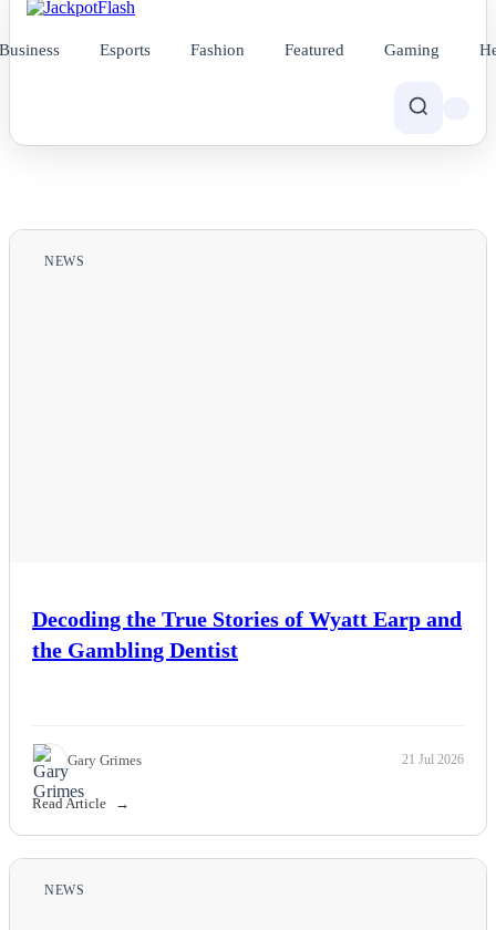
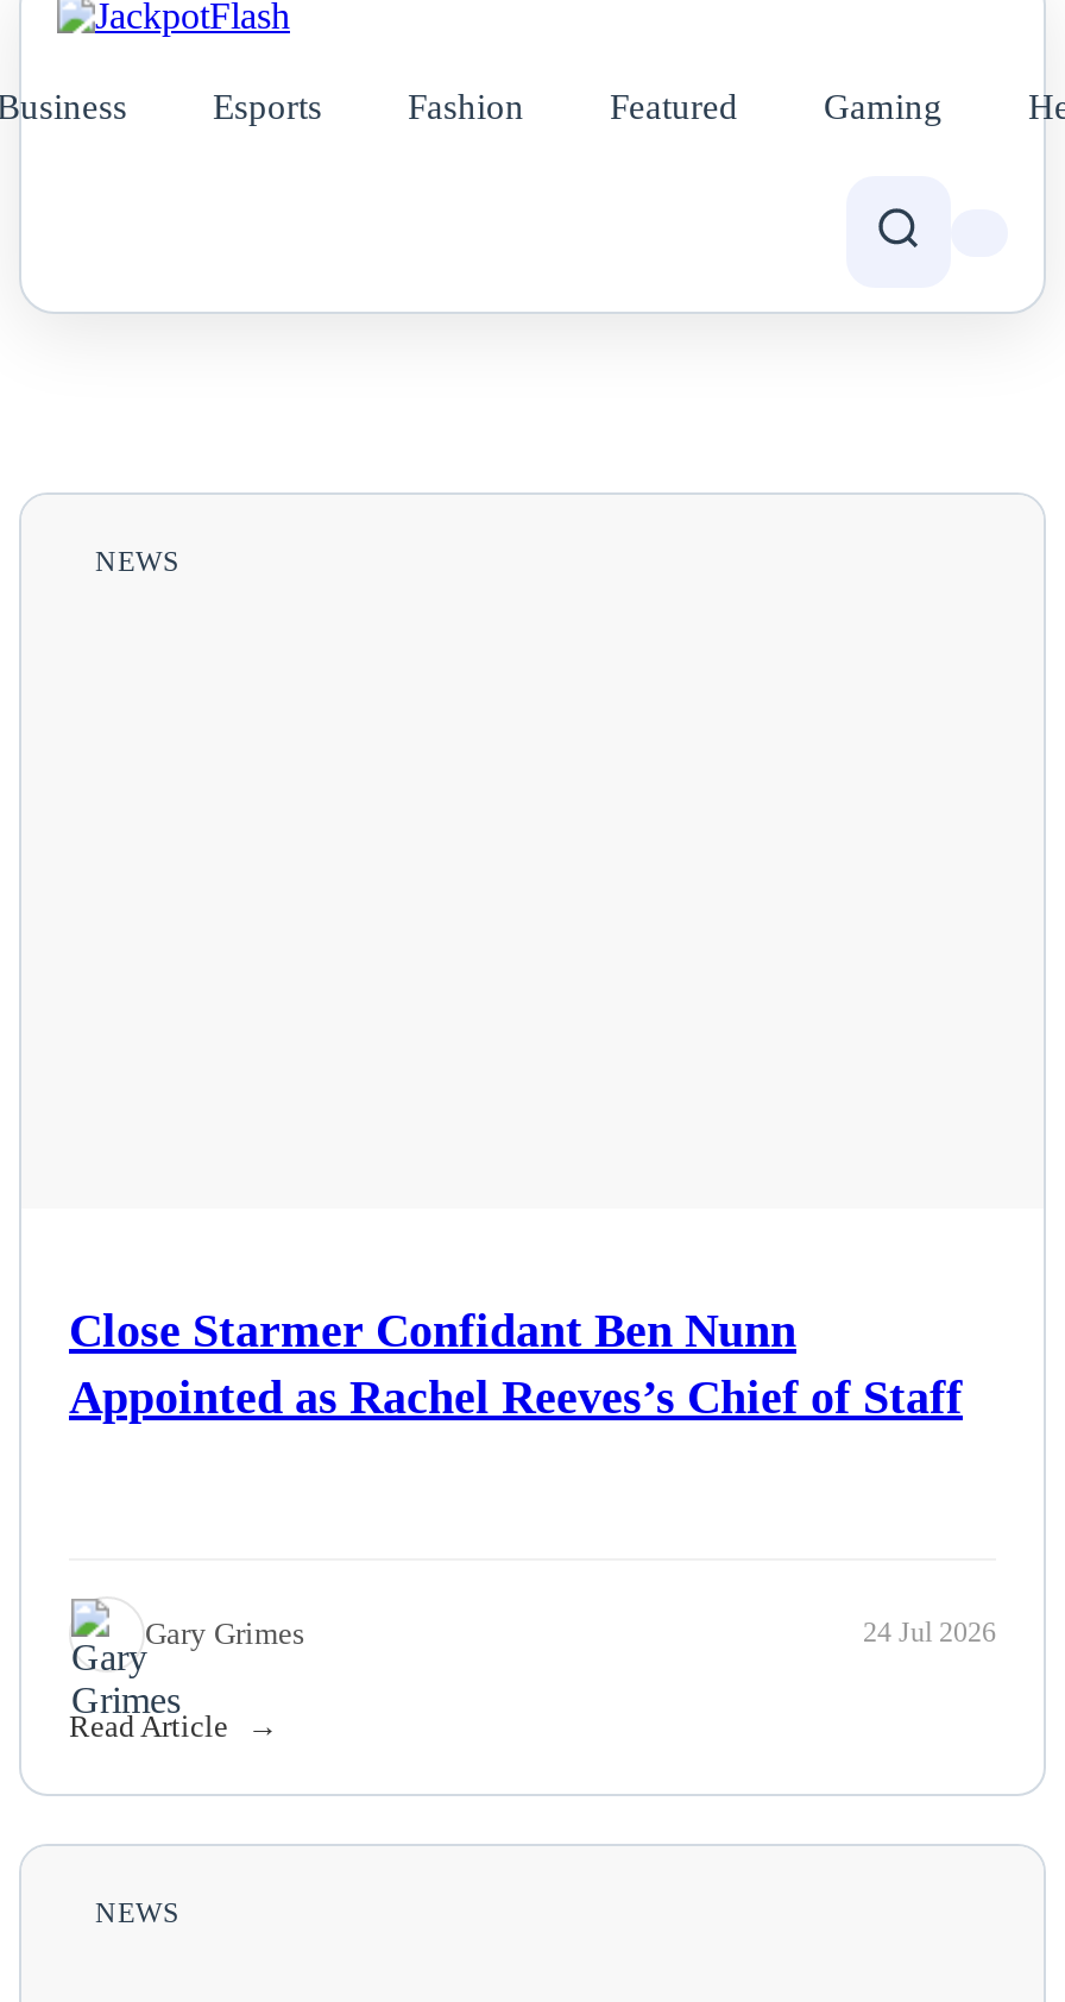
[32,606,462,662] Decoding the True Stories of Wyatt Earp and | the Gambling Dentist -> [69,1303,963,1422] Close Starmer Confidant Ben Nunn | Appointed as Rachel Reeves’s Chief of Staff
[402,752,464,767] 21 Jul 2026 -> [863,1616,996,1649] 24 Jul 2026

